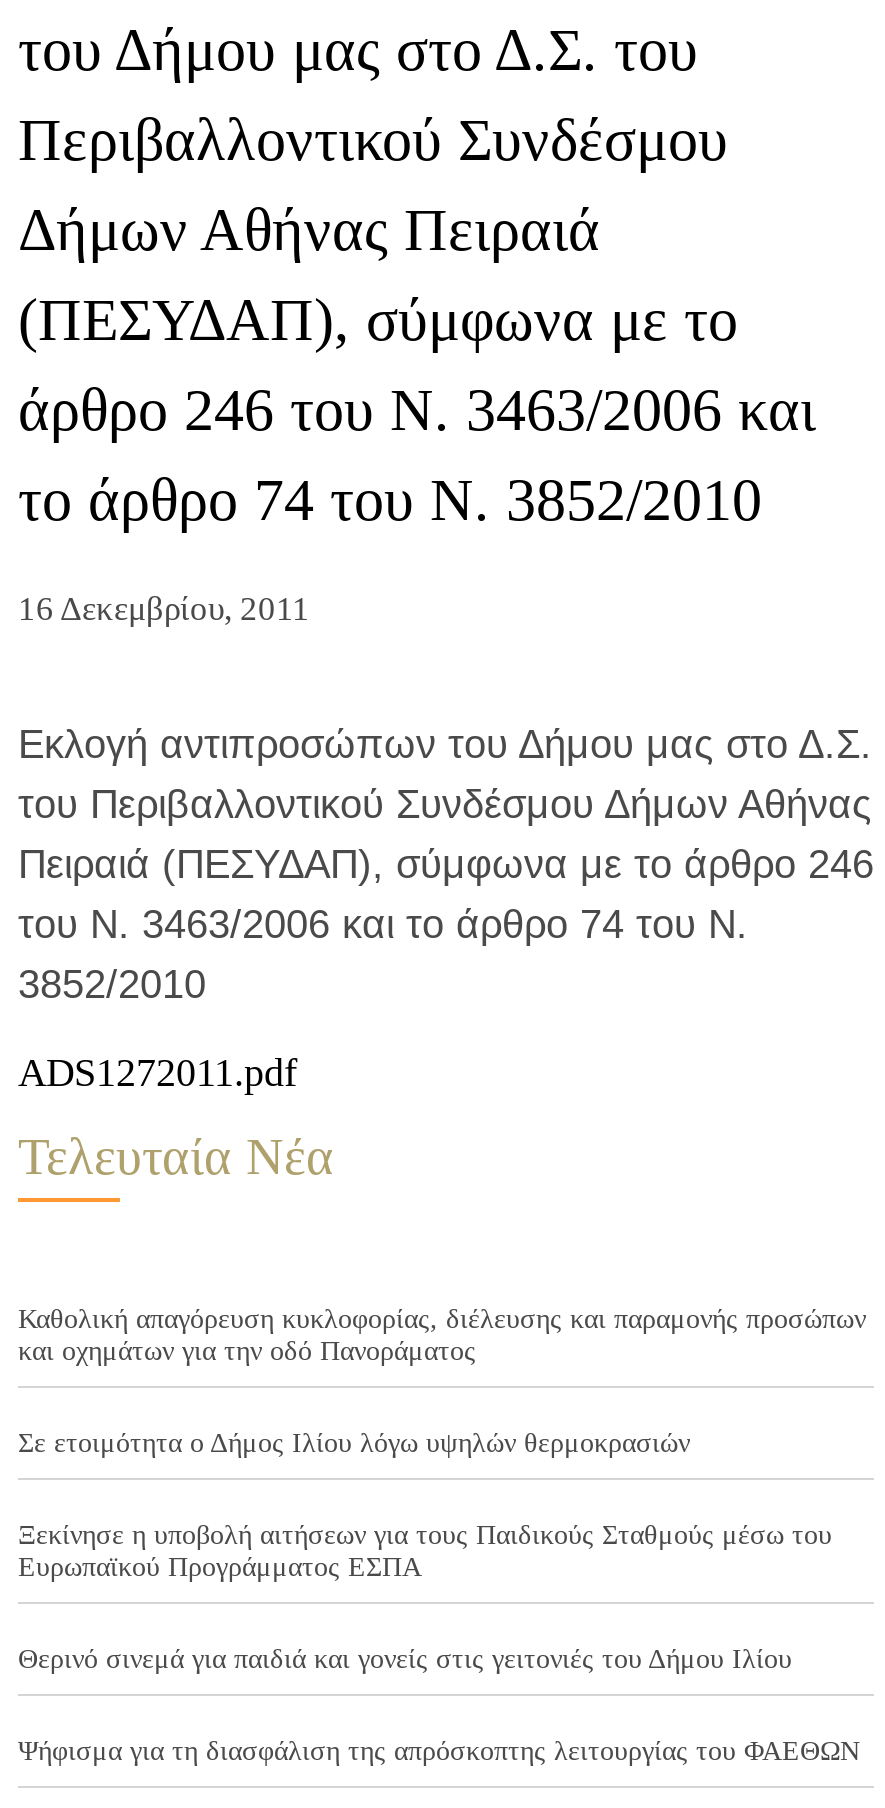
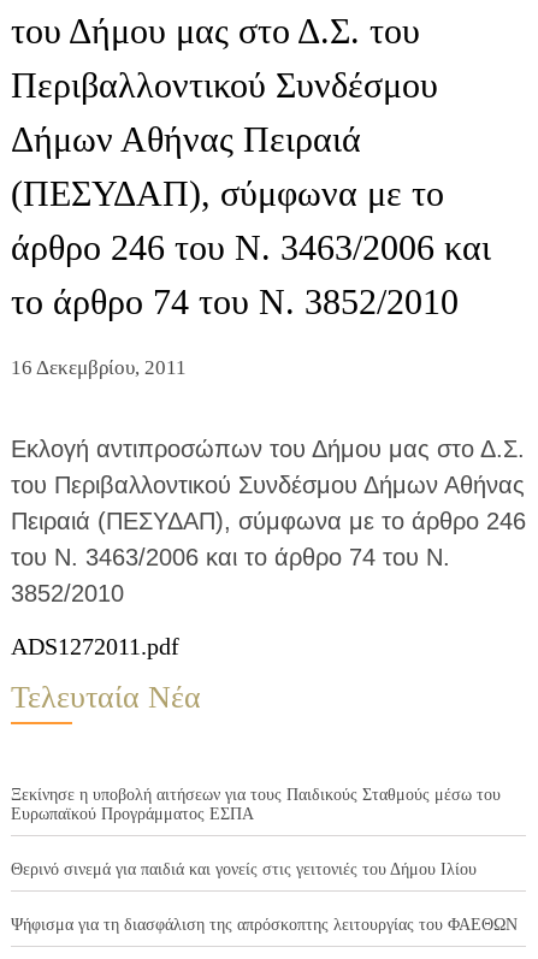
[18,1304,866,1458] Καθολική απαγόρευση κυκλοφορίας, διέλευσης και παραμονής προσώπων | και οχημάτων για την οδό Πανοράματος | Σε ετοιμότητα ο Δήμος Ιλίου λόγω υψηλών θερμοκρασιών -> none

